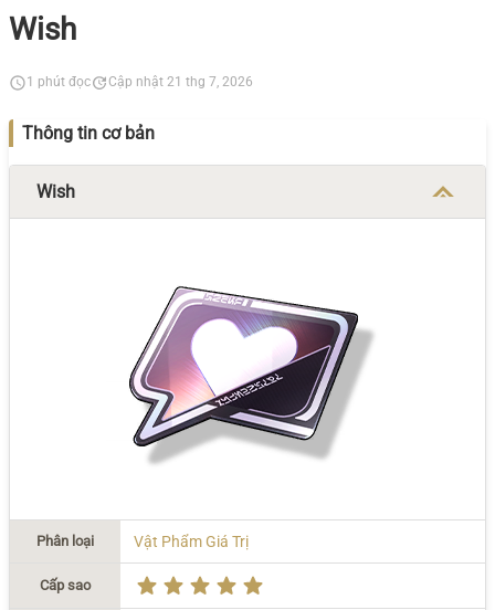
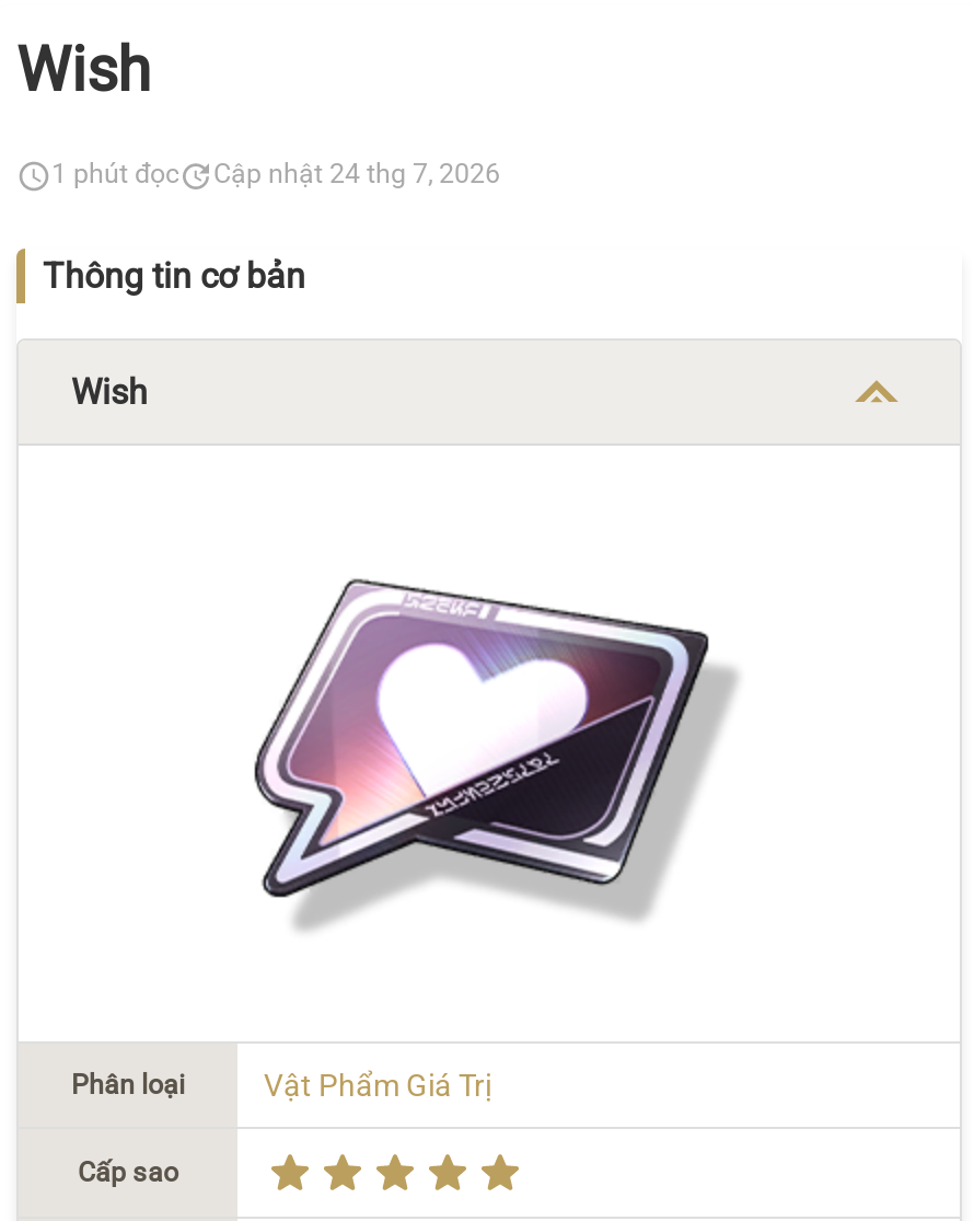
[27,74,253,90] 1 phút đọc Cập nhật 21 thg 7, 2026 -> [51,159,500,189] 1 phút đọc Cập nhật 24 thg 7, 2026

